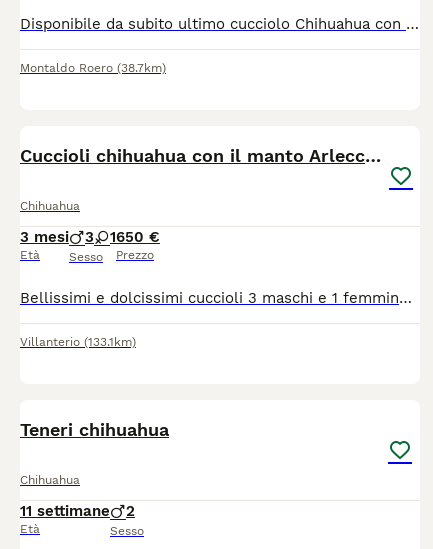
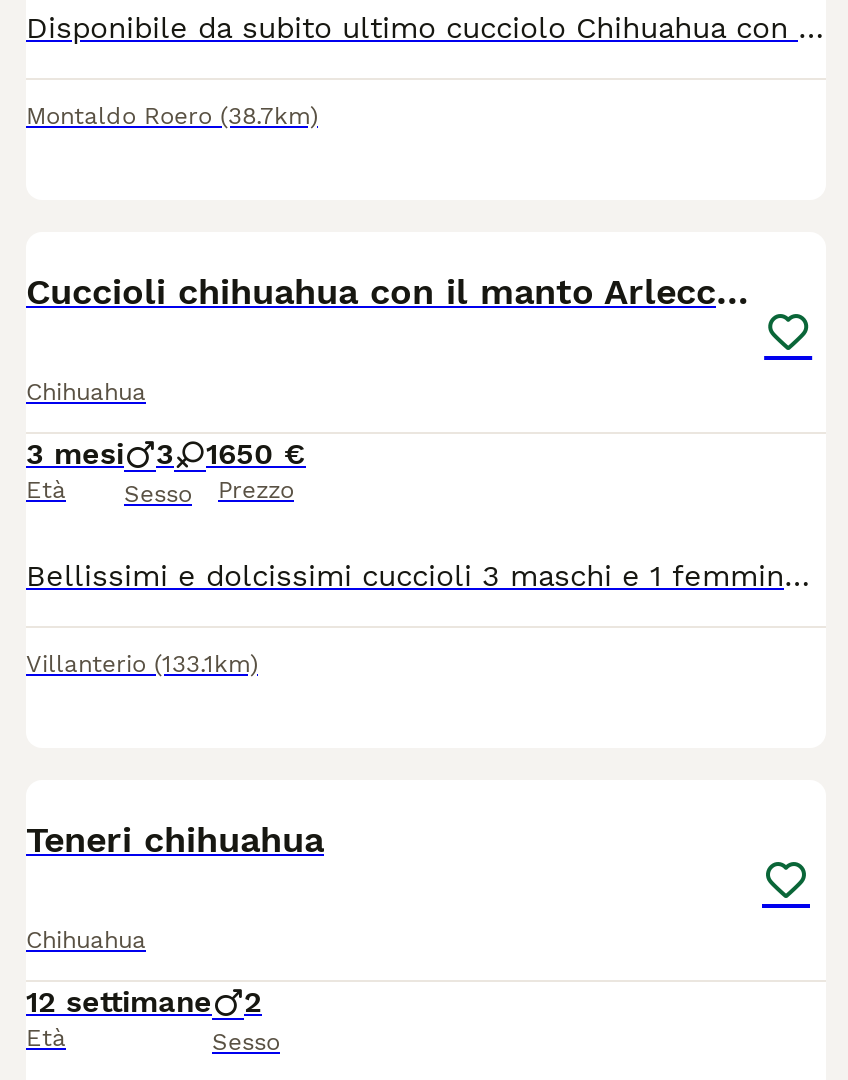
[20,502,135,520] 11 settimane 2 -> [26,984,262,1020] 12 settimane 2

